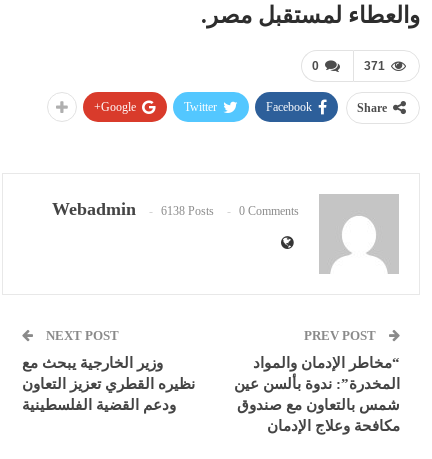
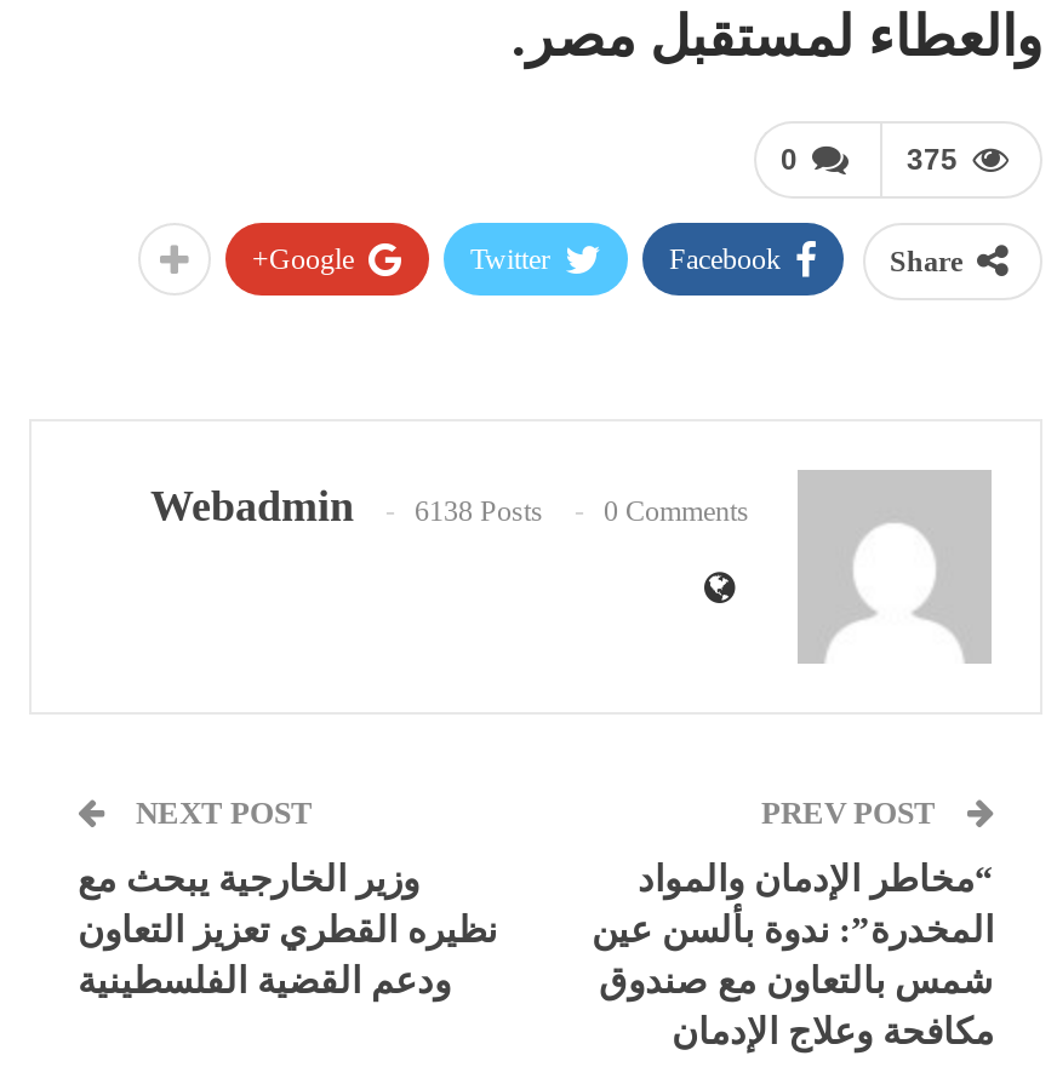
[364,59,385,73] 371 -> [907,143,958,177] 375

